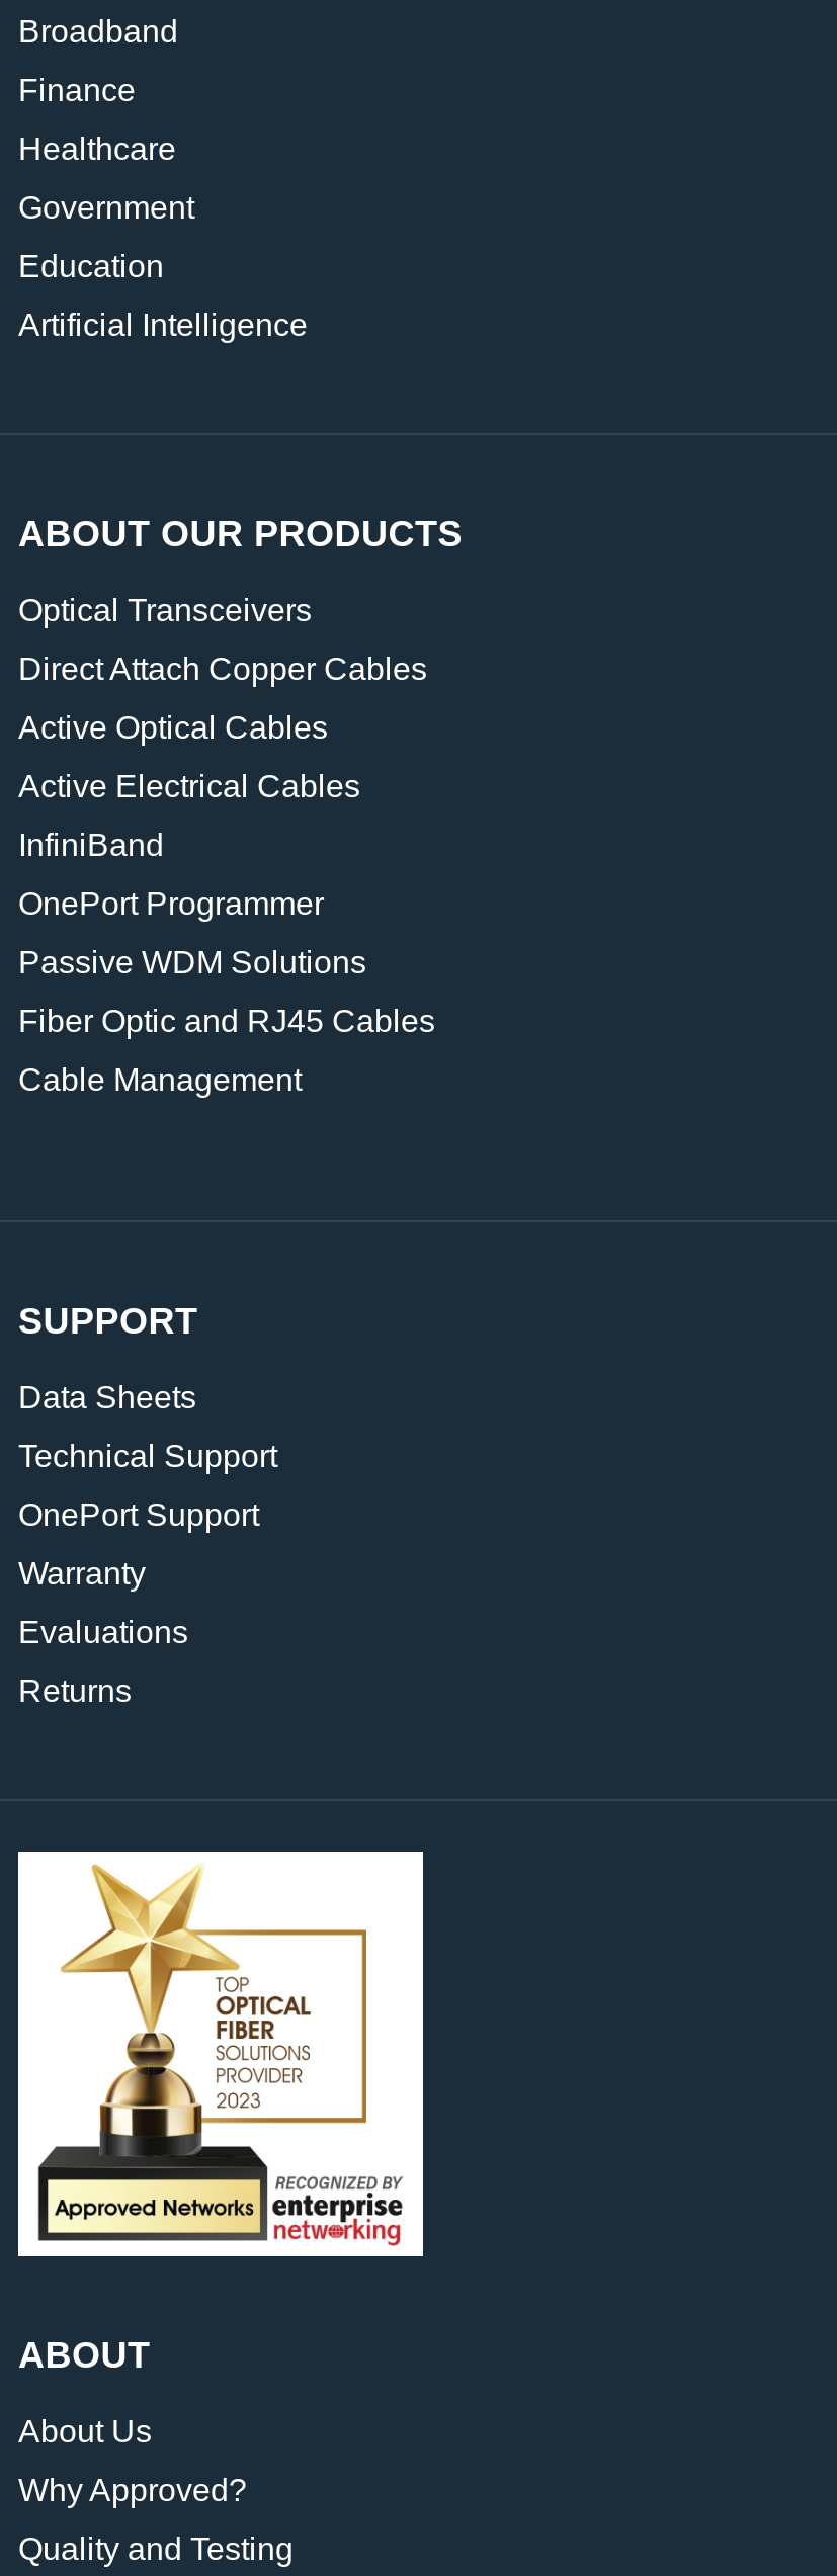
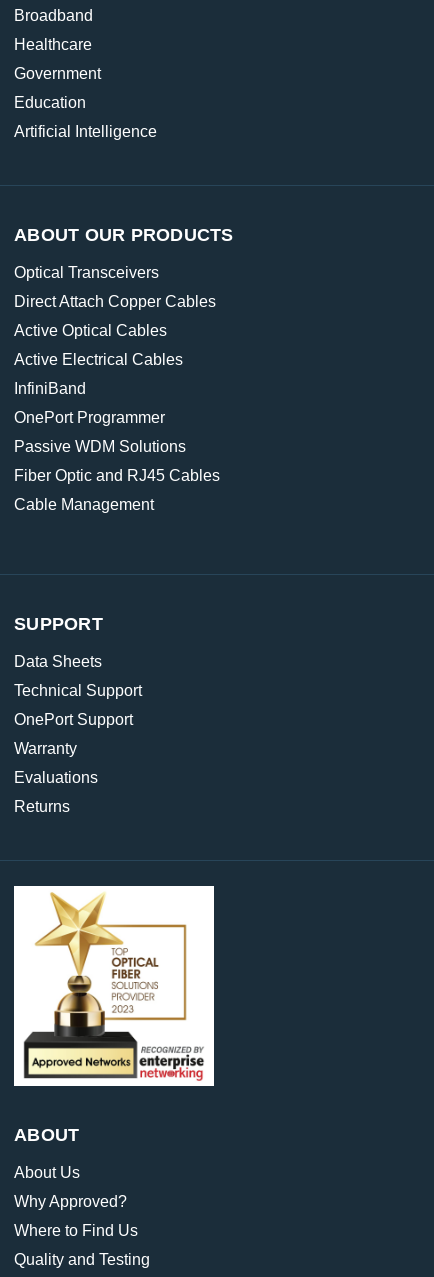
[18,72,136,106] Finance -> none
moved [18,131,463,2508] -> [14,35,233,1210]: [image] | Healthcare | Government | ... | About Us | Why Approved?
none -> [14,1222,138,1239] Where to Find Us

